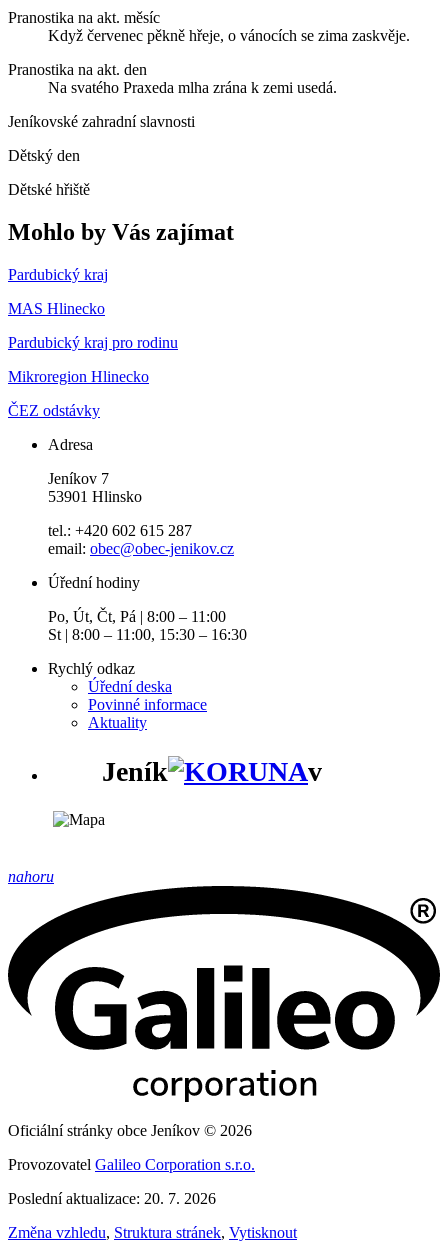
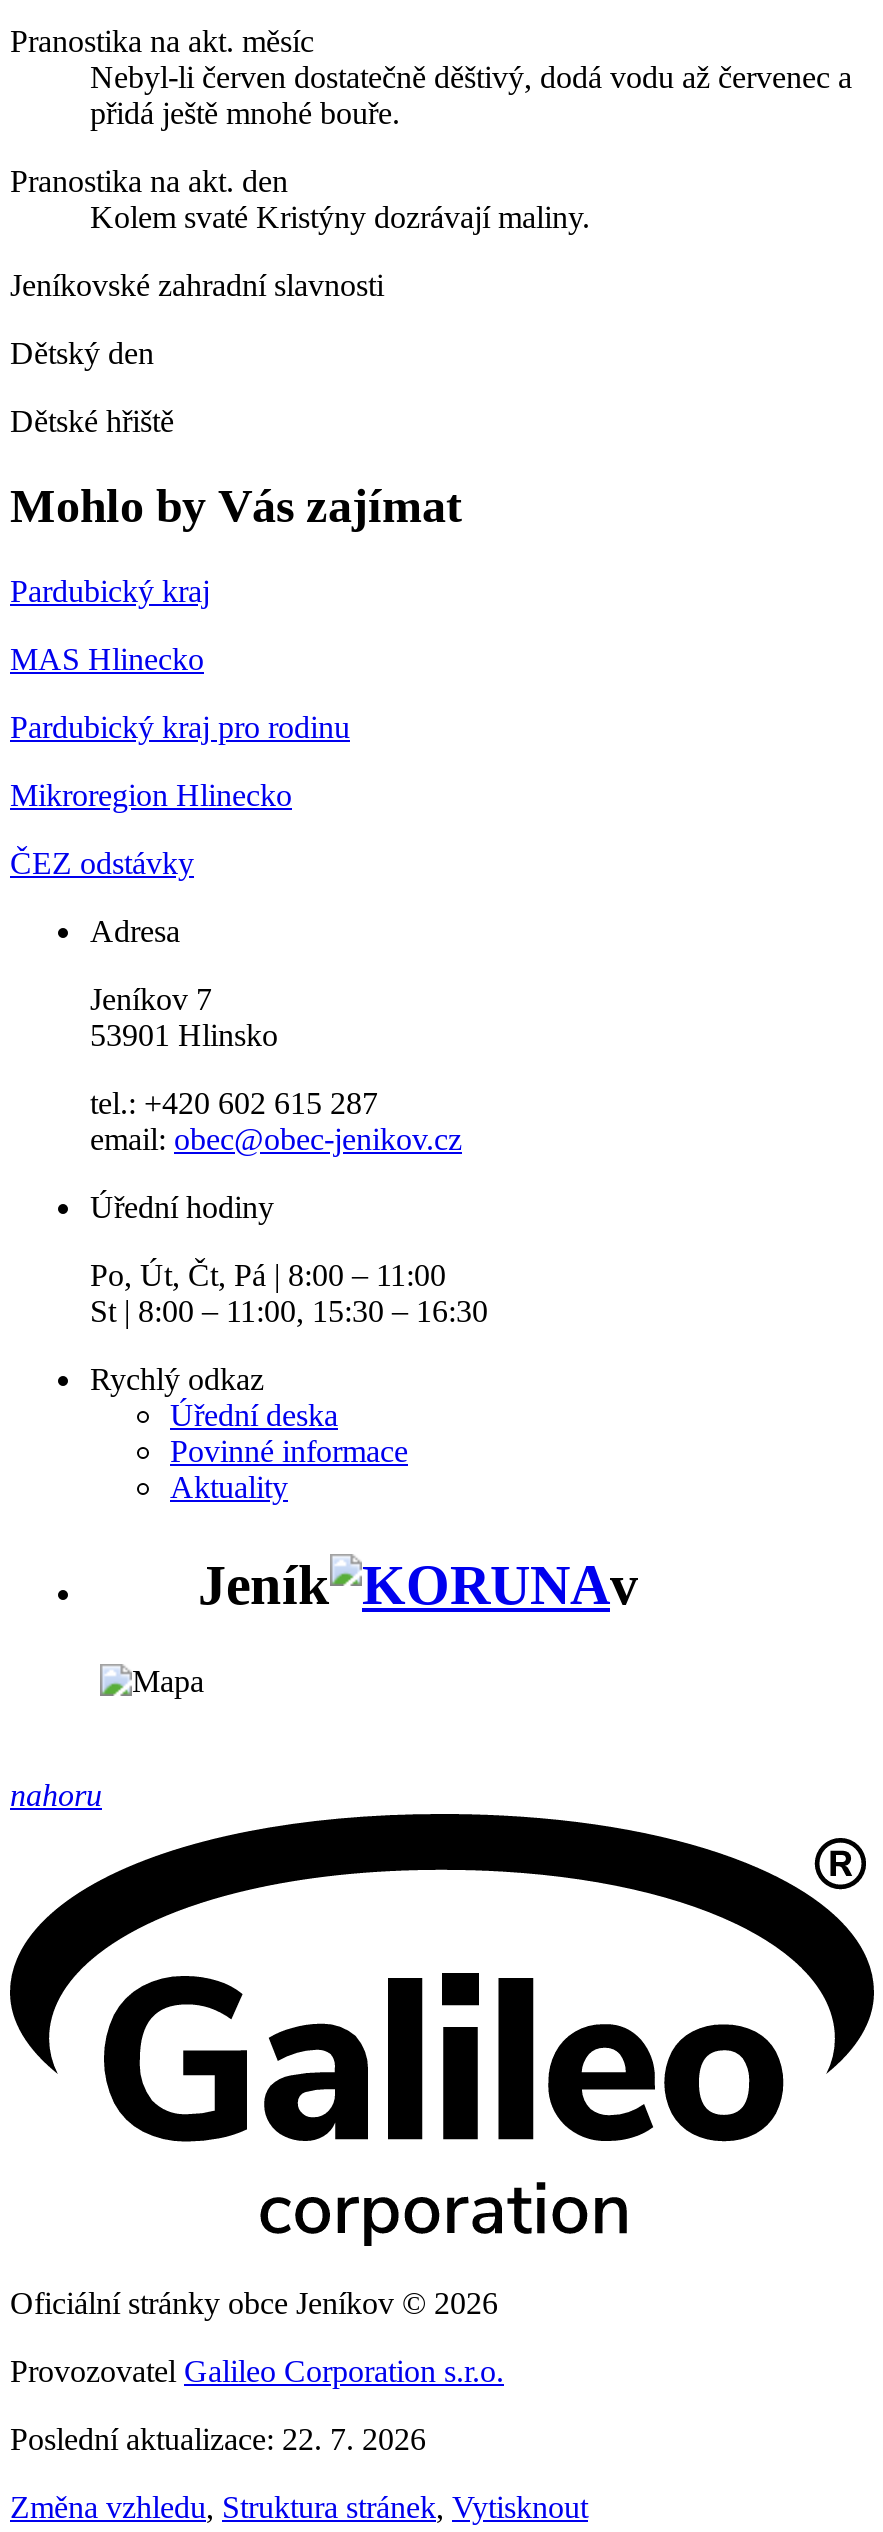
[48,27,410,44] Když červenec pěkně hřeje, o vánocích se zima zaskvěje. -> [90,60,852,130] Nebyl-li červen dostatečně děštivý, dodá vodu až červenec a | přidá ještě mnohé bouře.
[48,79,337,96] Na svatého Praxeda mlha zrána k zemi usedá. -> [90,200,590,234] Kolem svaté Kristýny dozrávají maliny.
[8,1190,216,1207] Poslední aktualizace: 20. 7. 2026 -> [10,2422,426,2456] Poslední aktualizace: 22. 7. 2026

